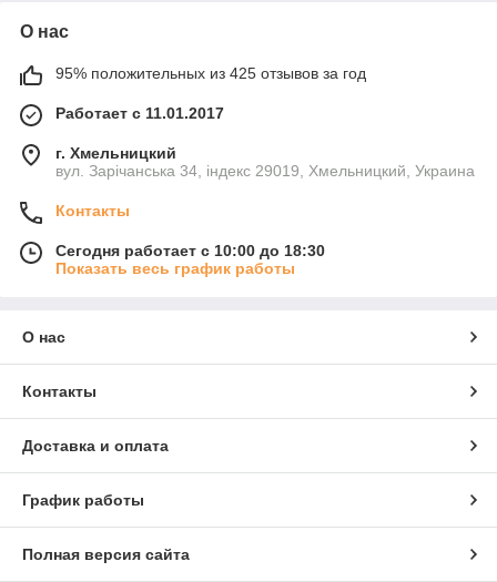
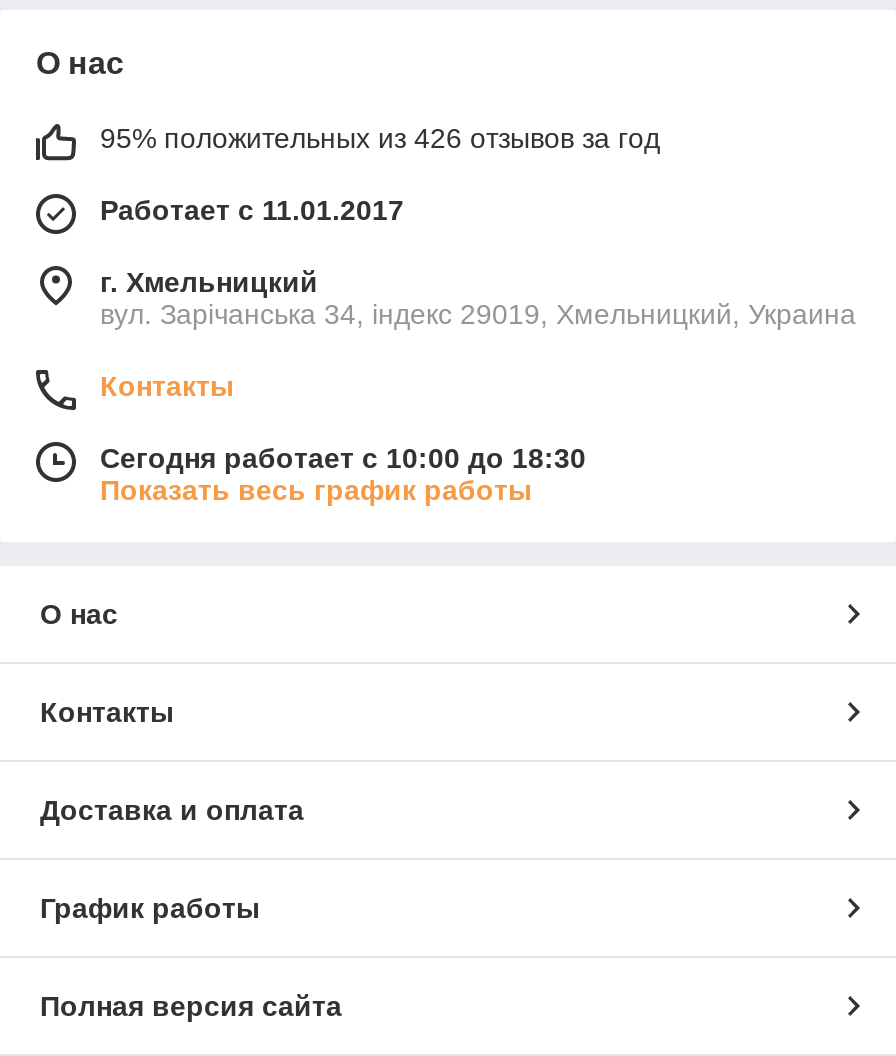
[55,65,366,83] 95% положительных из 425 отзывов за год -> [100,123,660,155] 95% положительных из 426 отзывов за год

